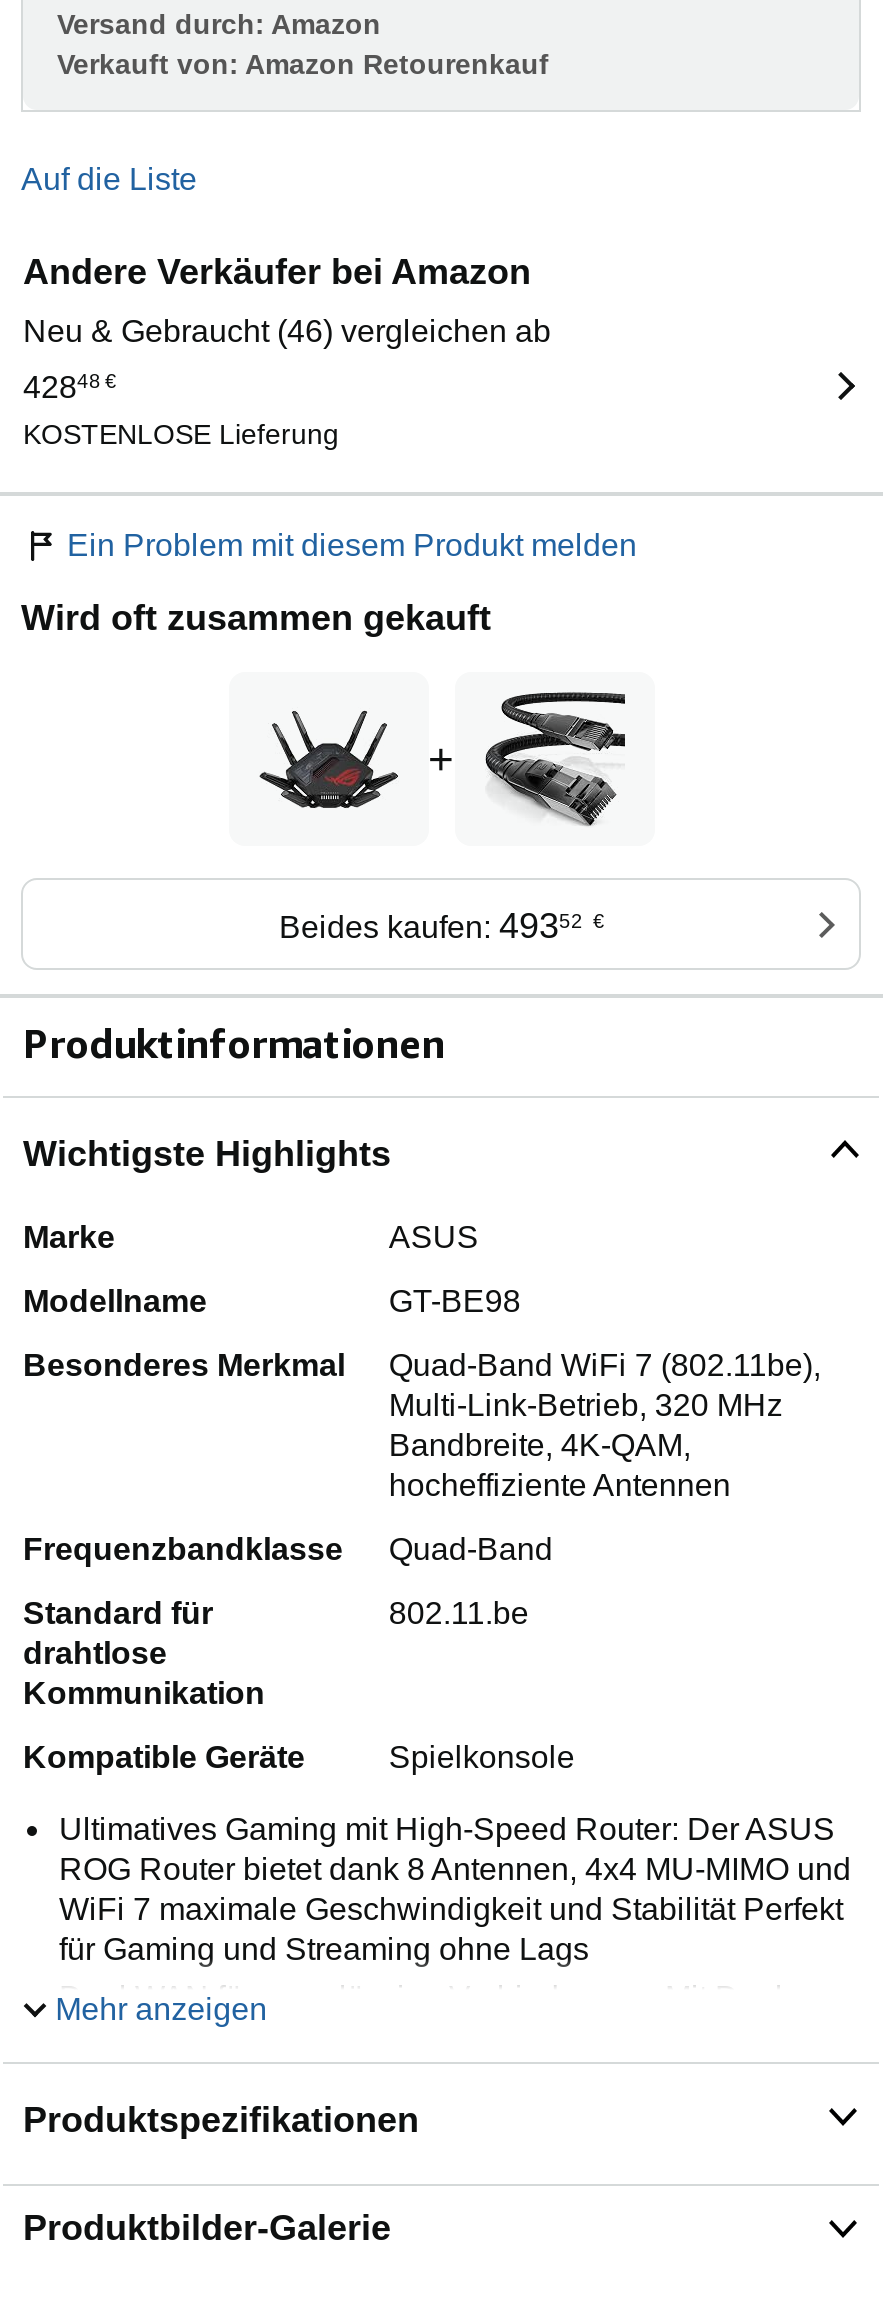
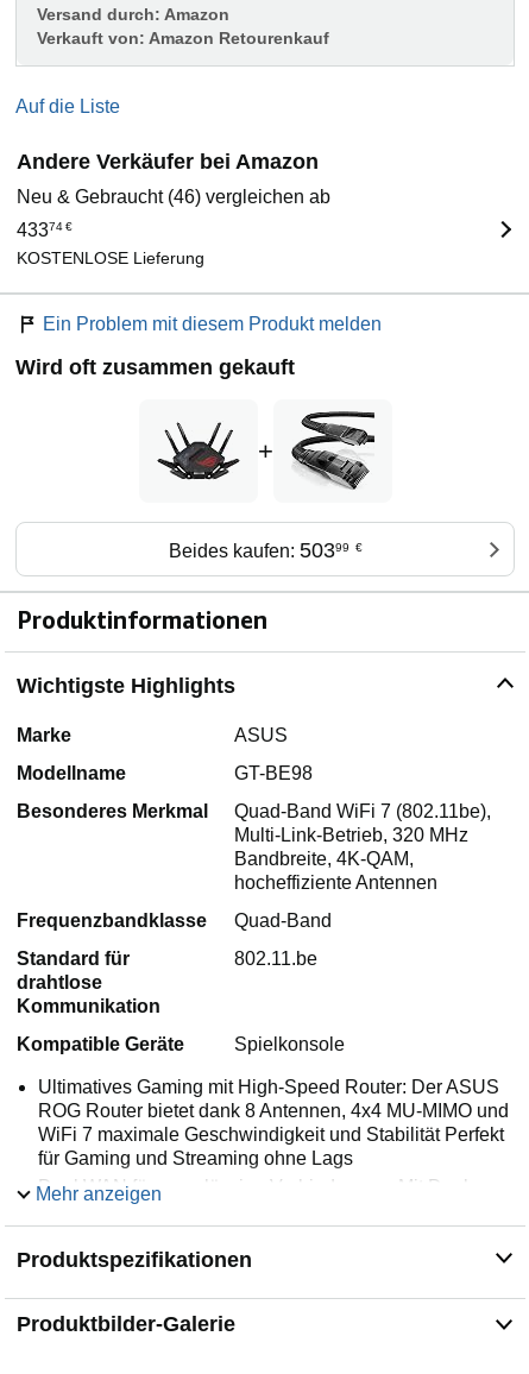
[23,371,117,405] 42848 € -> [17,220,73,240] 43374 €
[279,907,605,947] Beides kaufen: 49352 € -> [169,539,363,563] Beides kaufen: 50399 €

